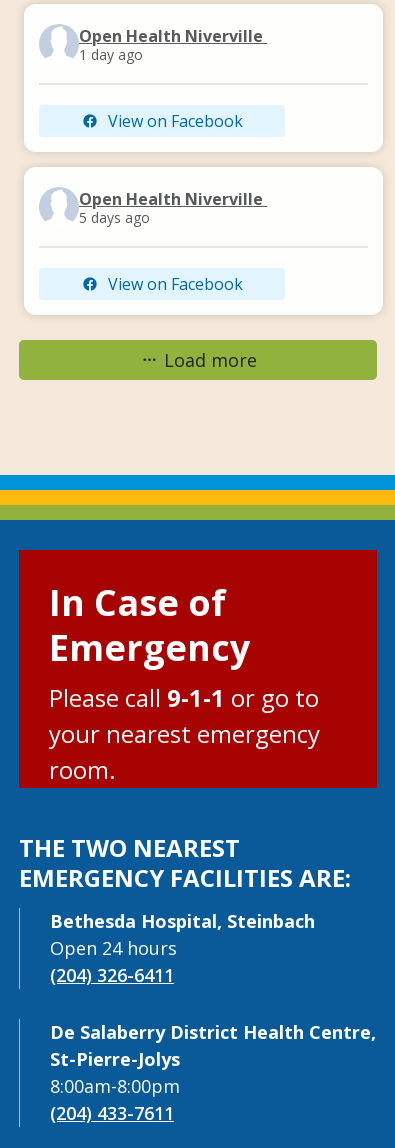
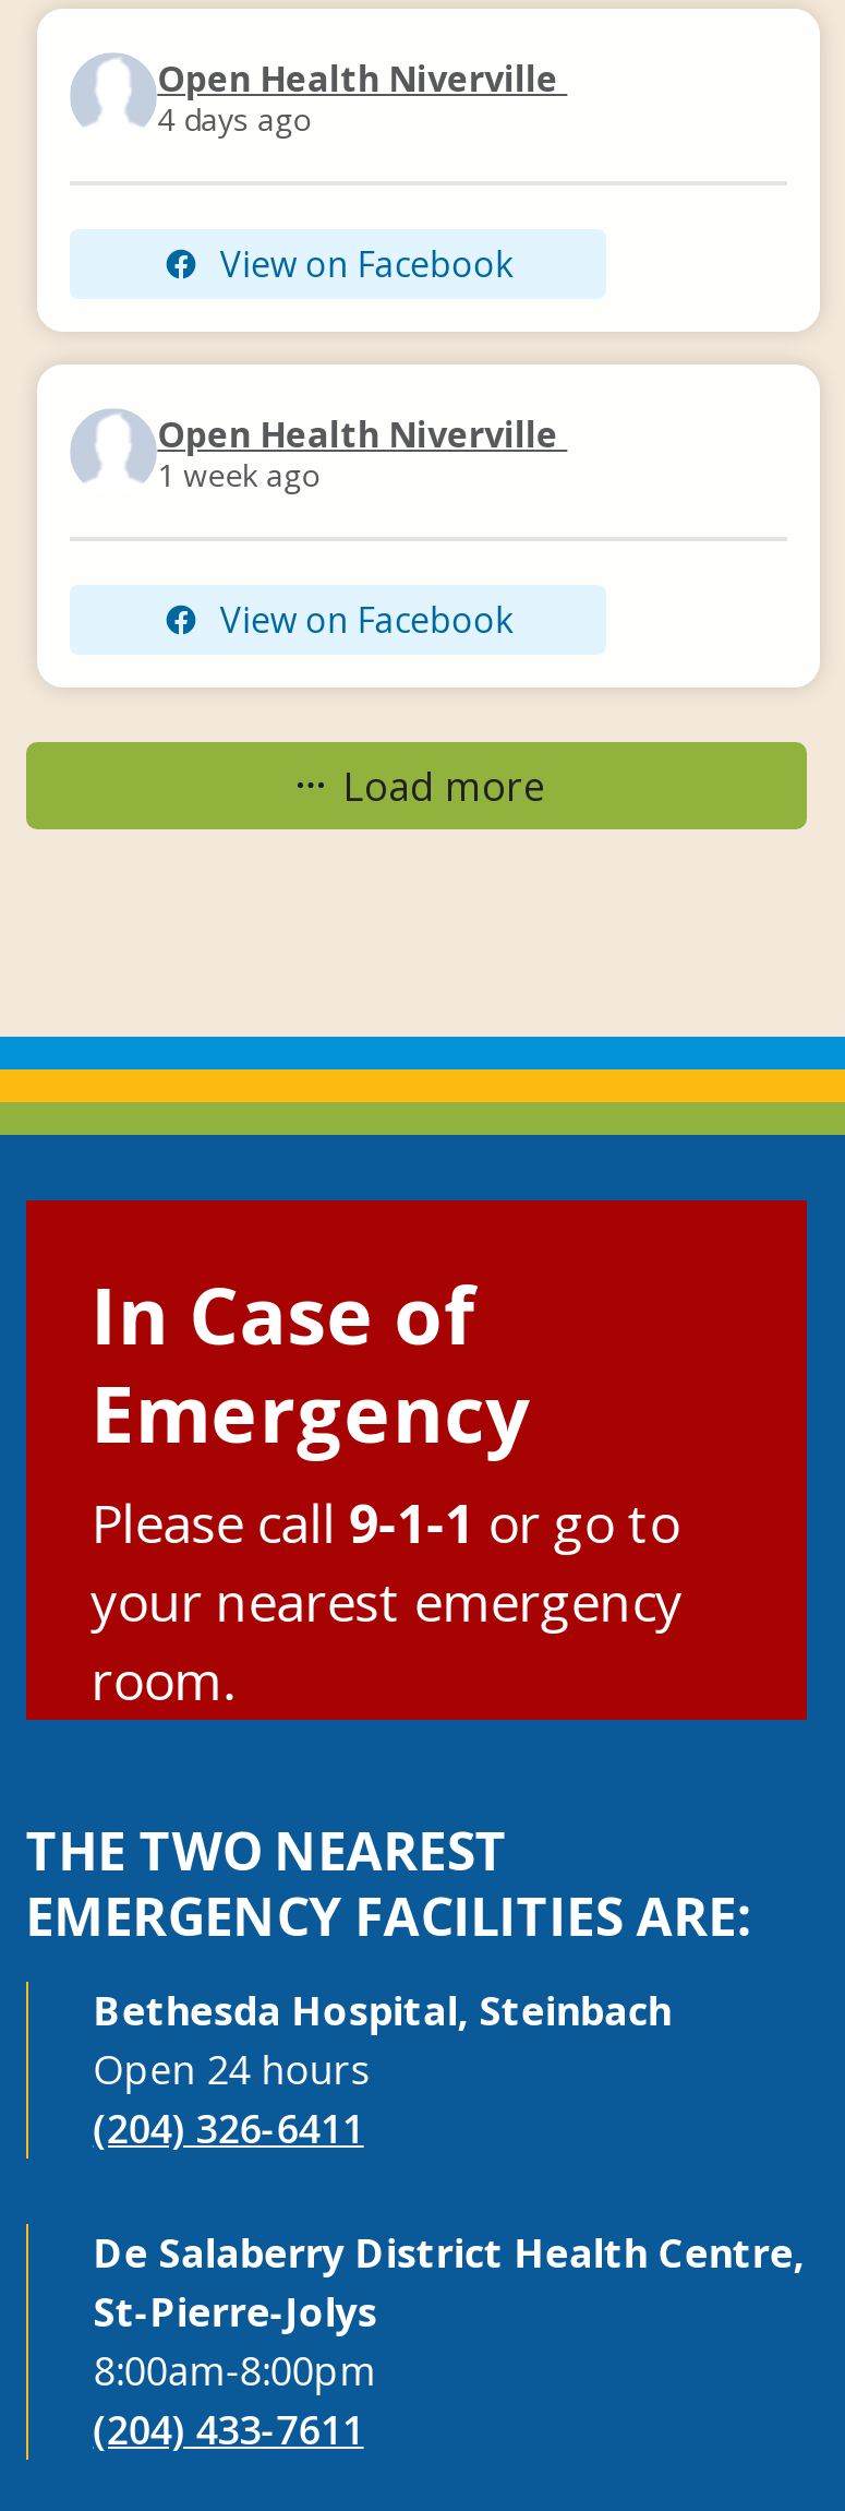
[79,45,143,64] 1 day ago -> [157,98,312,140] 4 days ago
[79,208,150,227] 5 days ago -> [157,454,321,496] 1 week ago

